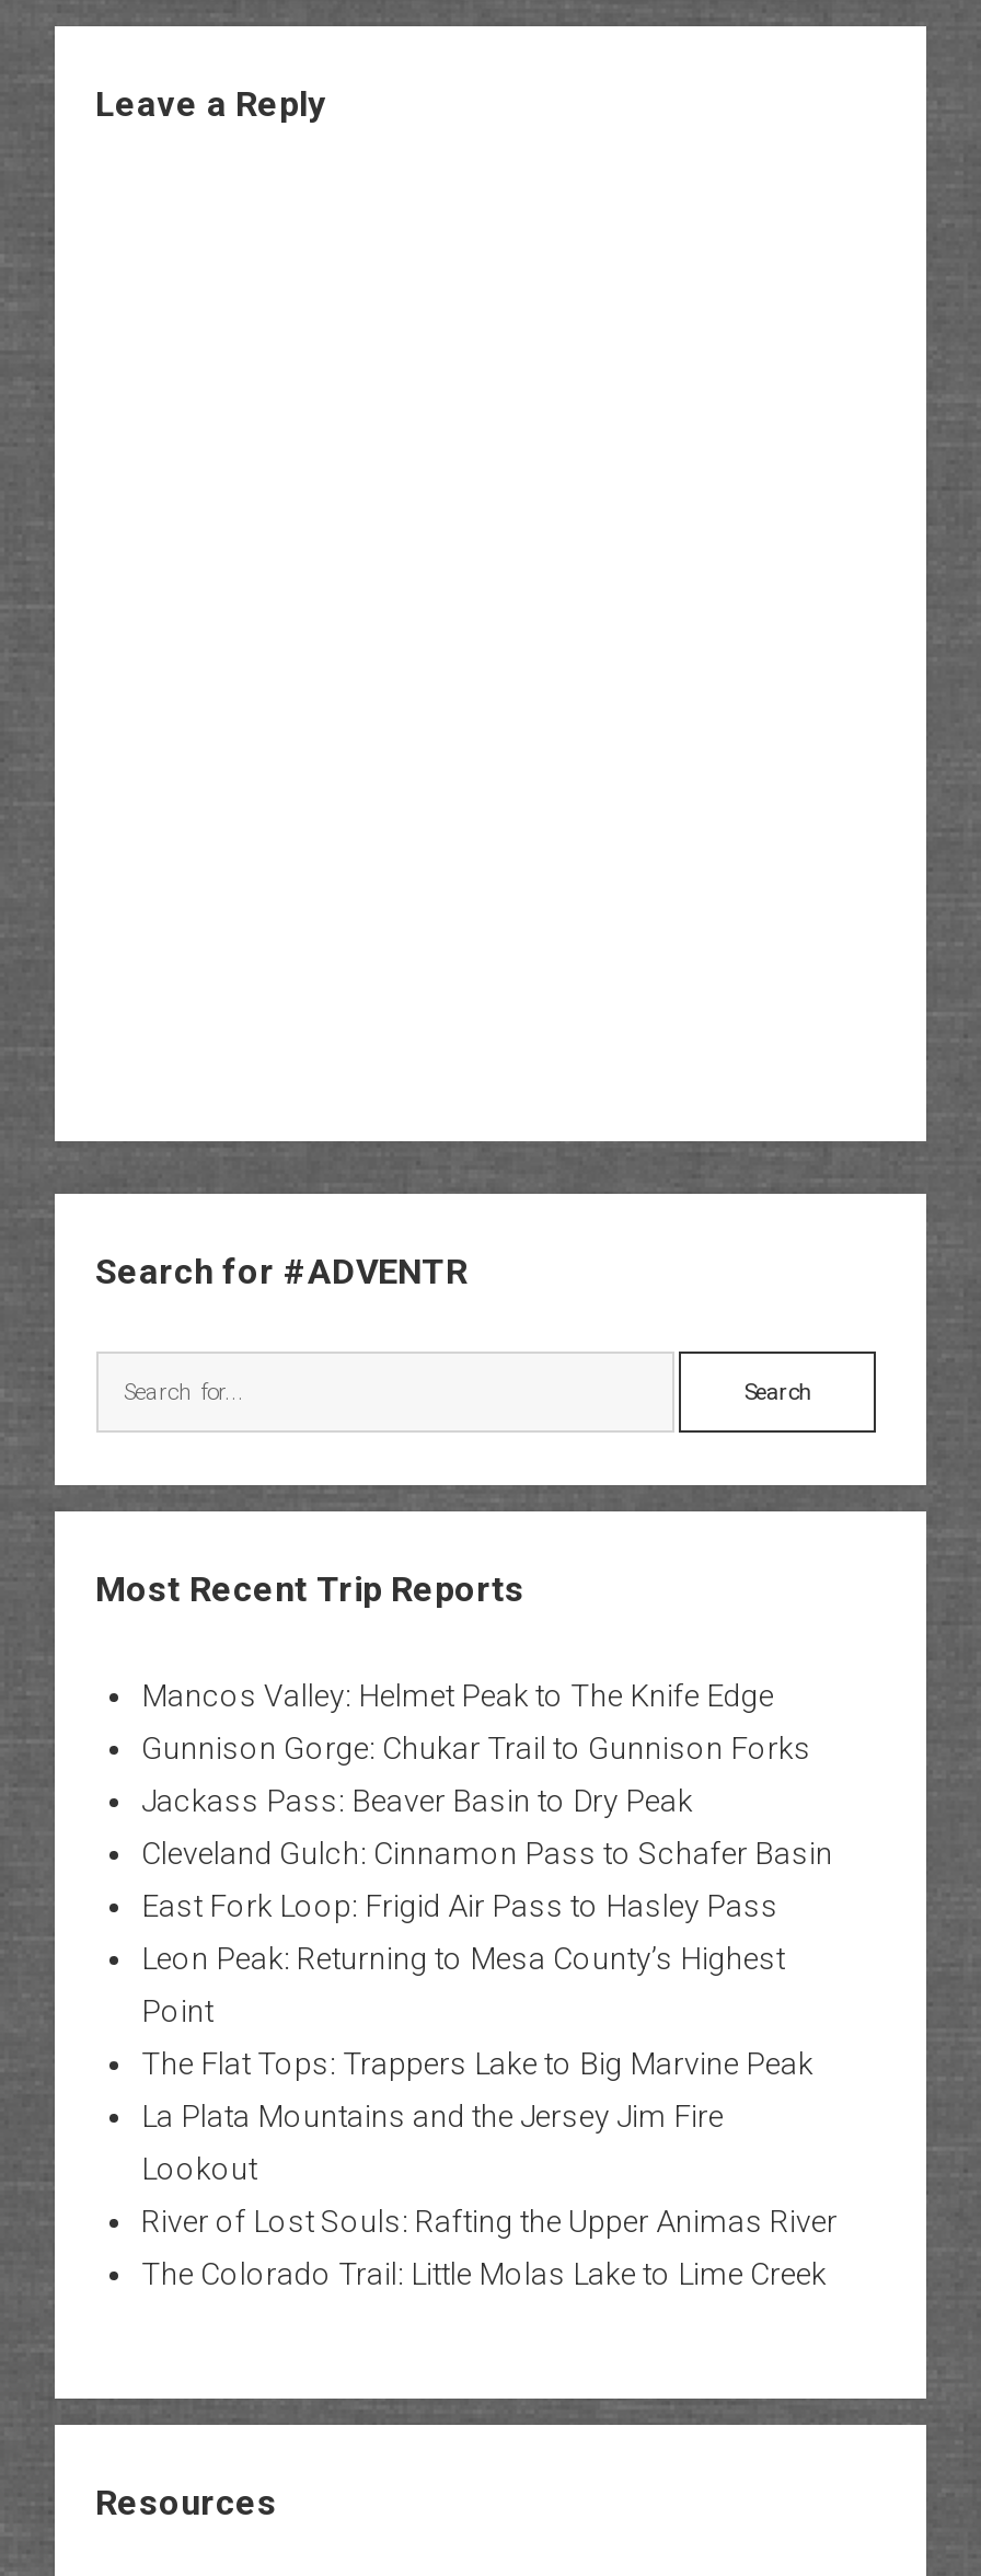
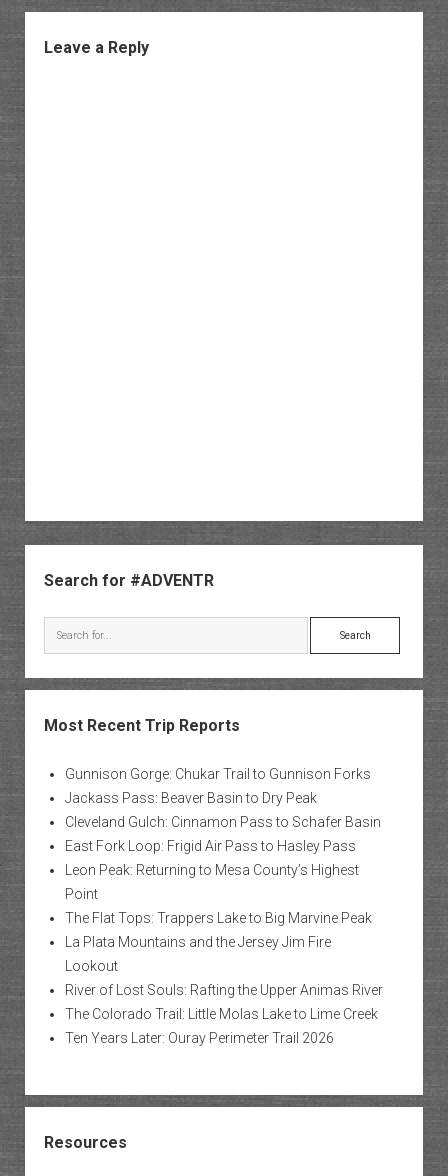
[141,1678,774,1713] Mancos Valley: Helmet Peak to The Knife Edge -> none
moved [141,1730,838,2291] -> [64,766,382,1022]: Gunnison Gorge: Chukar Trail to Gunnison Forks | Jackass Pass: Beaver Basin to Dry Peak | Cleveland Gulch: Cinnamon Pass to Schafer Basin | ... | River of Lost Souls: Rafting the Upper Animas River | The Colorado Trail: Little Molas Lake to Lime Creek
none -> [64,1030,333,1046] Ten Years Later: Ouray Perimeter Trail 2026

